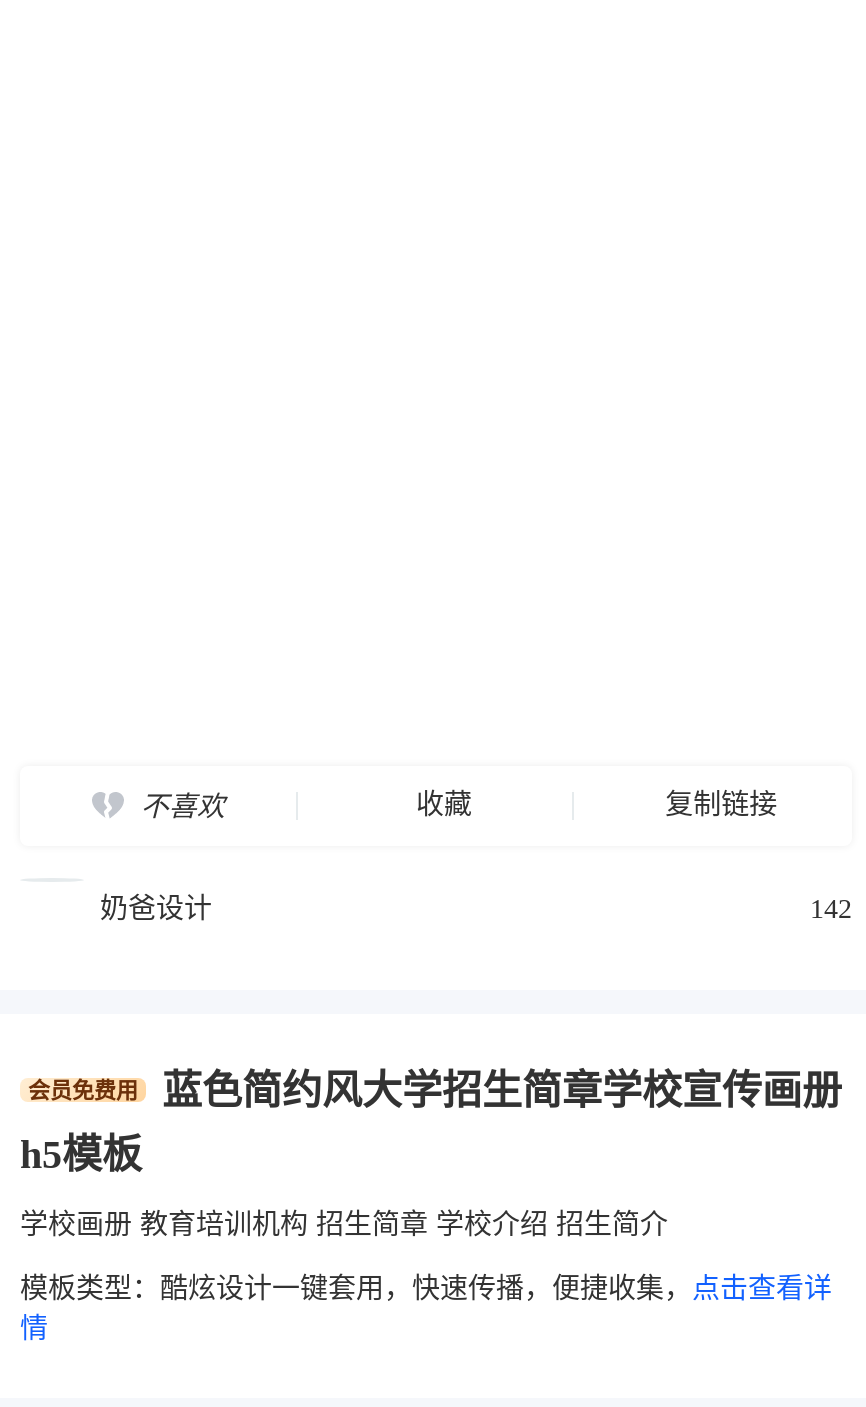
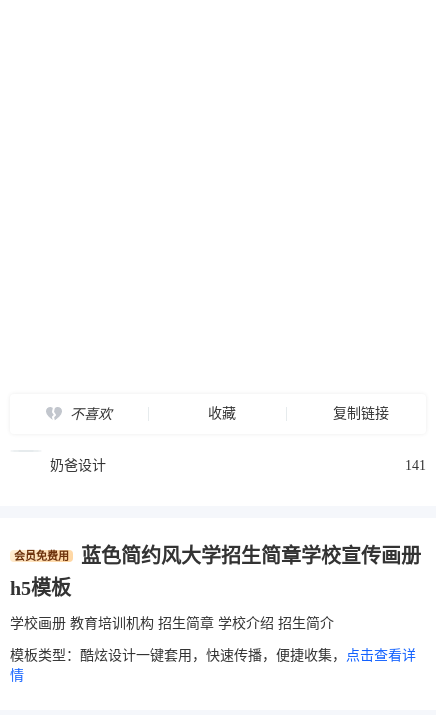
[810,894,852,924] 142 -> [405,458,426,473] 141

